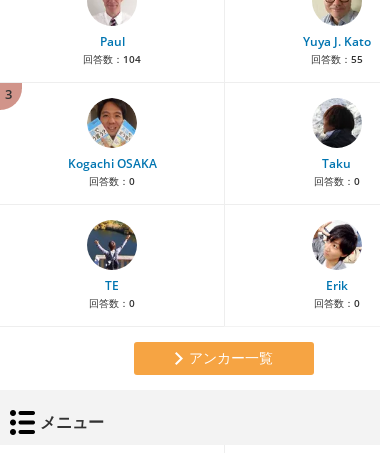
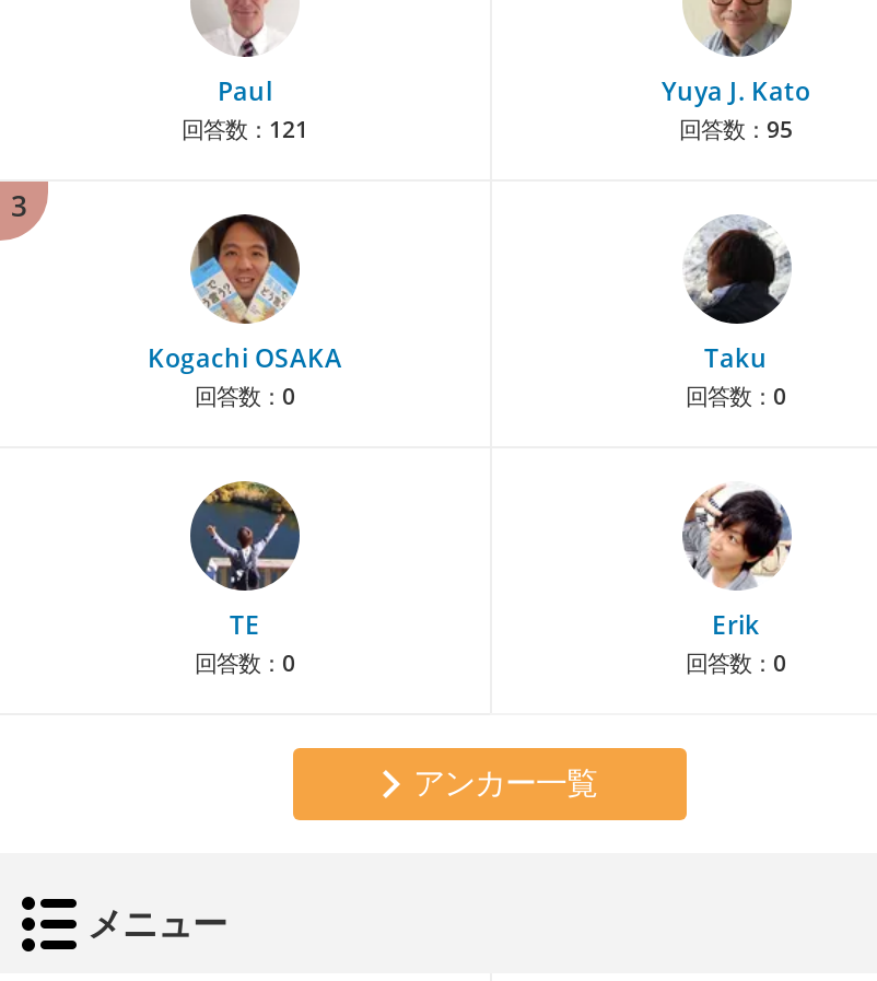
[83,52,141,66] 回答数：104 -> [182,113,308,144] 回答数：121
[310,52,362,66] 回答数：55 -> [679,113,793,144] 回答数：95

